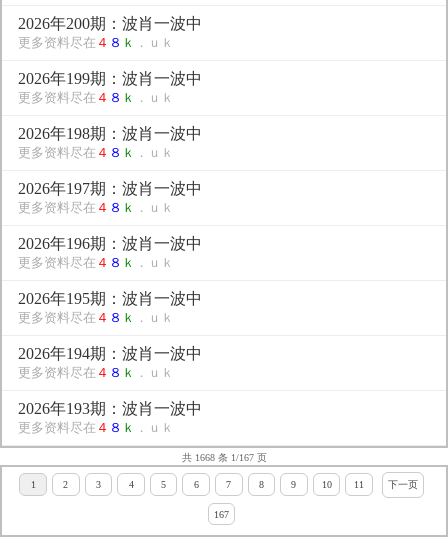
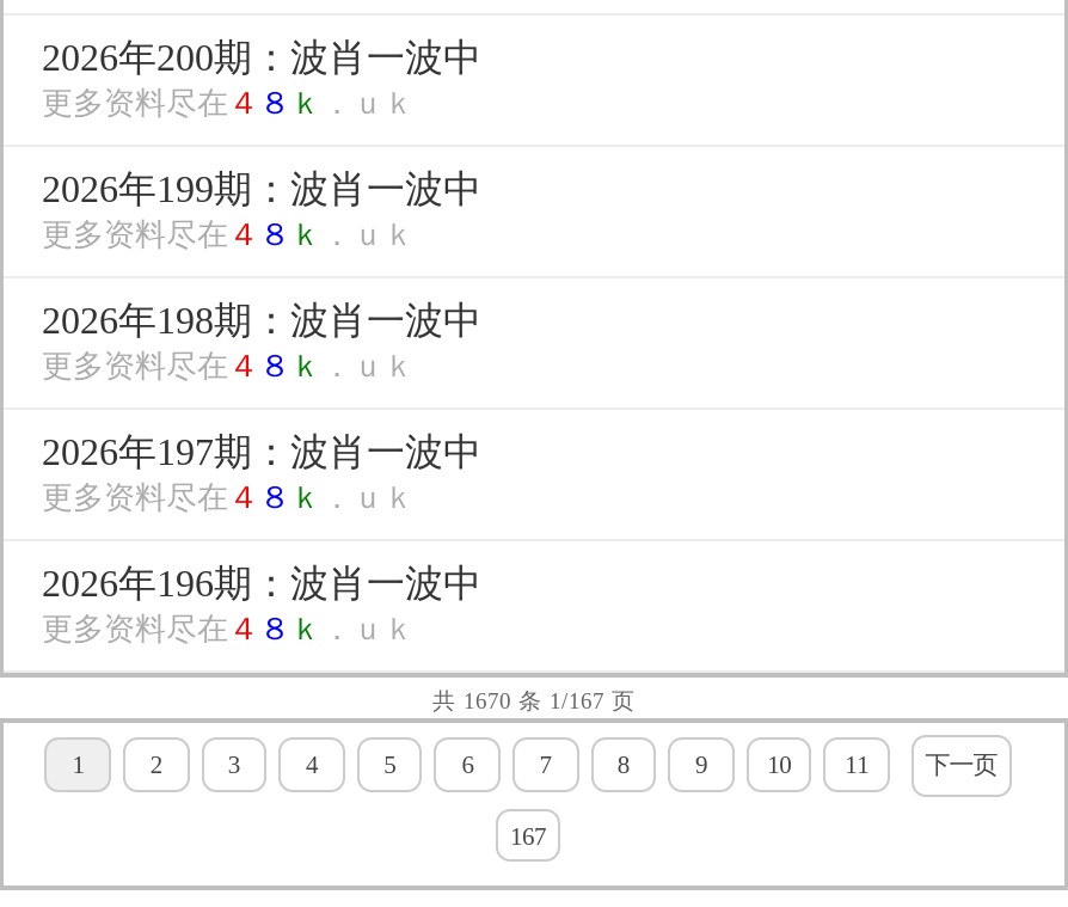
[18,290,266,463] 2026年195期：波肖一波中 | 更多资料尽在４８ｋ．ｕｋ | 2026年194期：波肖一波中 | 更多资料尽在４８ｋ．ｕｋ | 2026年193期：波肖一波中 | 更多资料尽在４８ｋ．ｕｋ | 共 1668 条 1/167 页 -> [432,688,636,715] 共 1670 条 1/167 页

